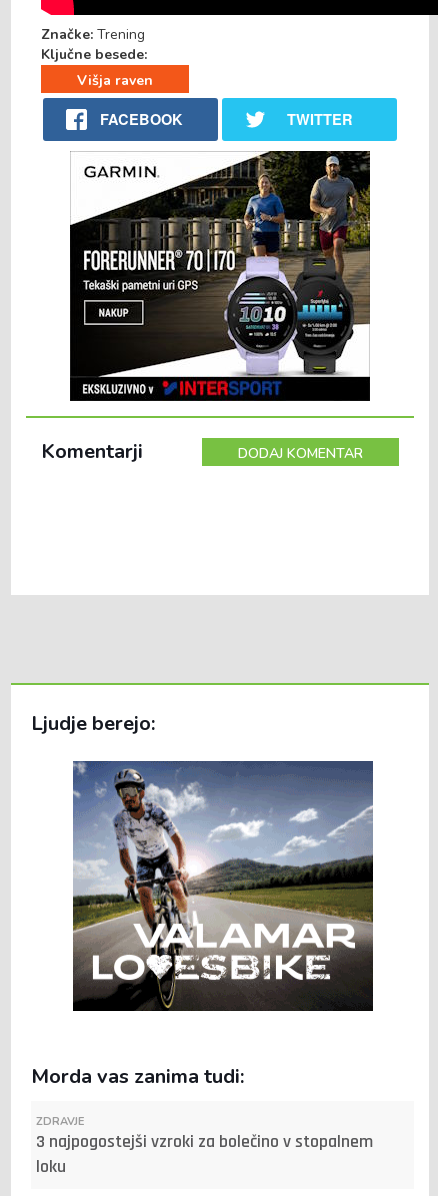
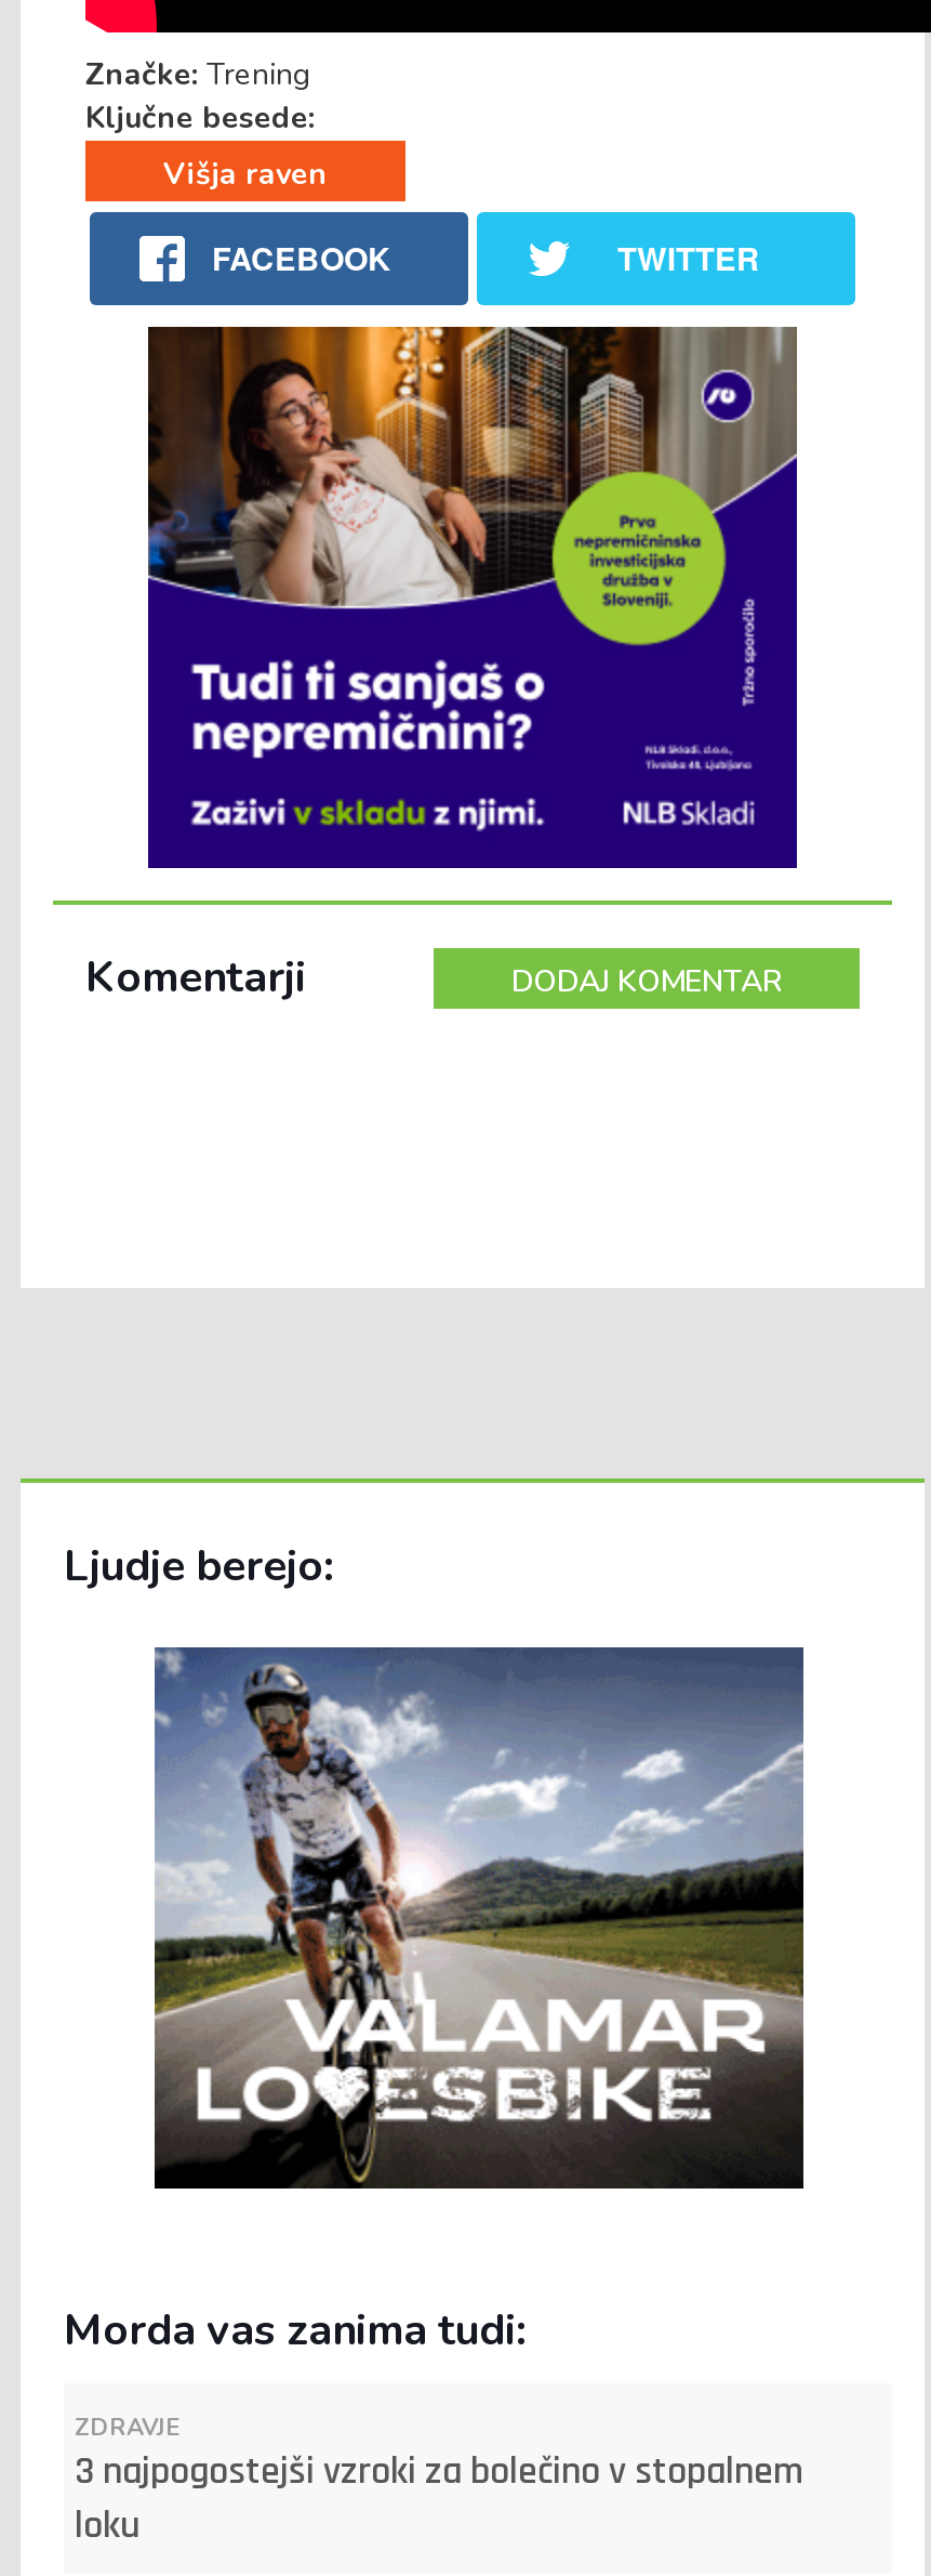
[69,150,371,402] [image] -> [146,325,799,870] [image]

